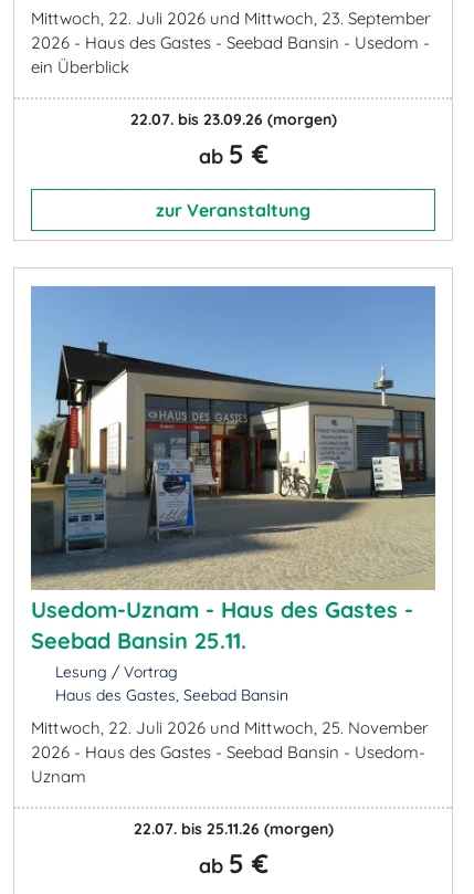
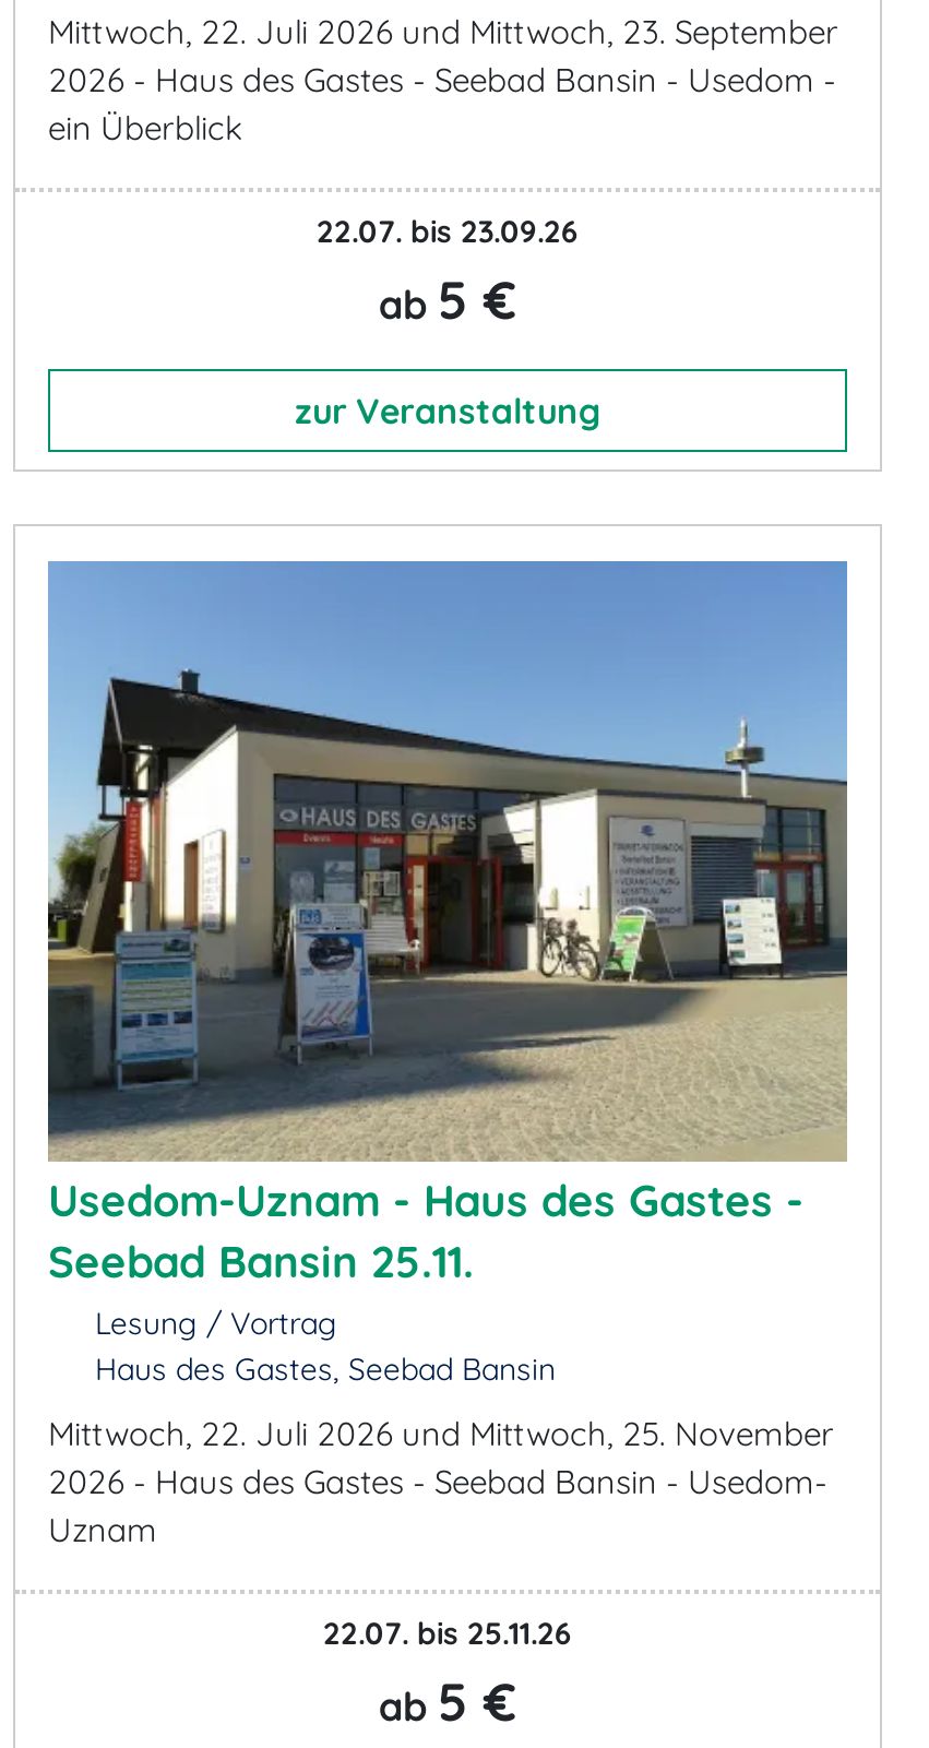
[130,109,336,129] 22.07. bis 23.09.26 (morgen) -> [317,212,579,251] 22.07. bis 23.09.26
[133,818,333,838] 22.07. bis 25.11.26 (morgen) -> [323,1613,572,1652] 22.07. bis 25.11.26

